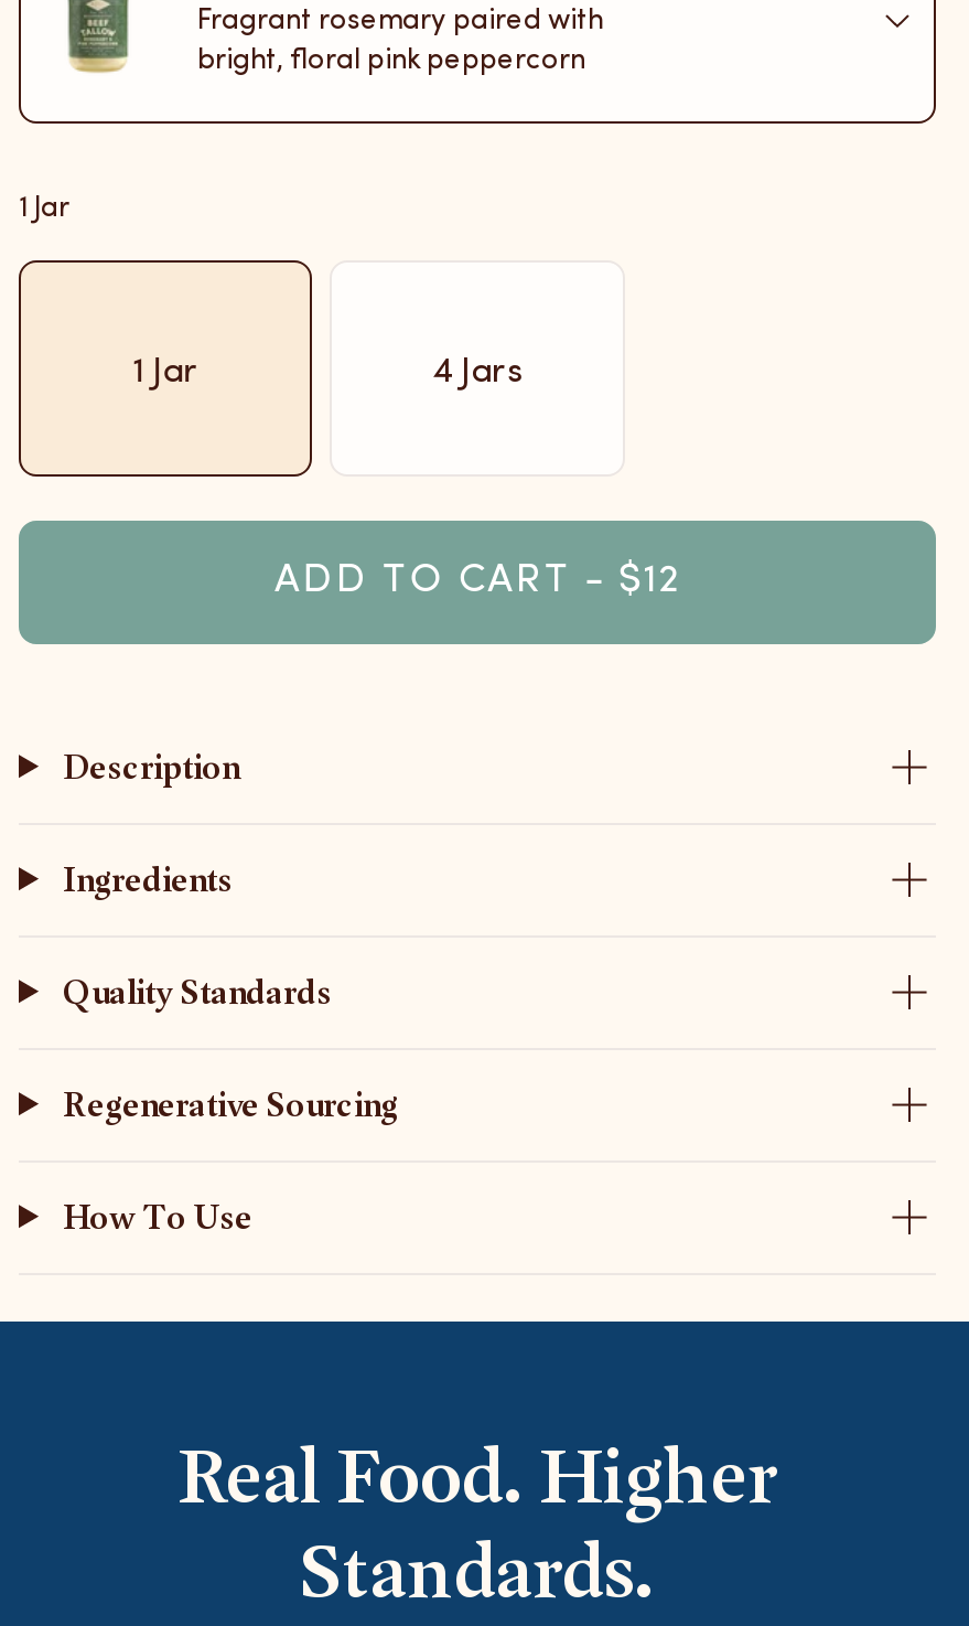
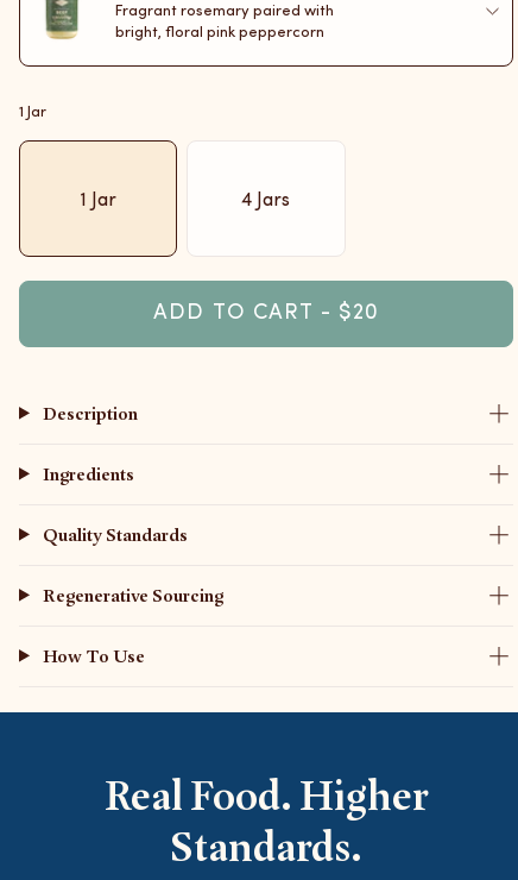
[274,560,681,601] ADD TO CART - $12 -> [154,302,379,324] ADD TO CART - $20

